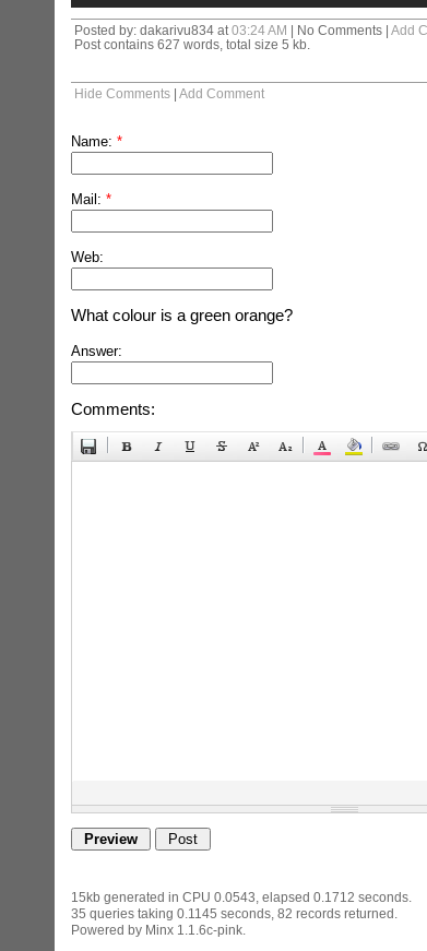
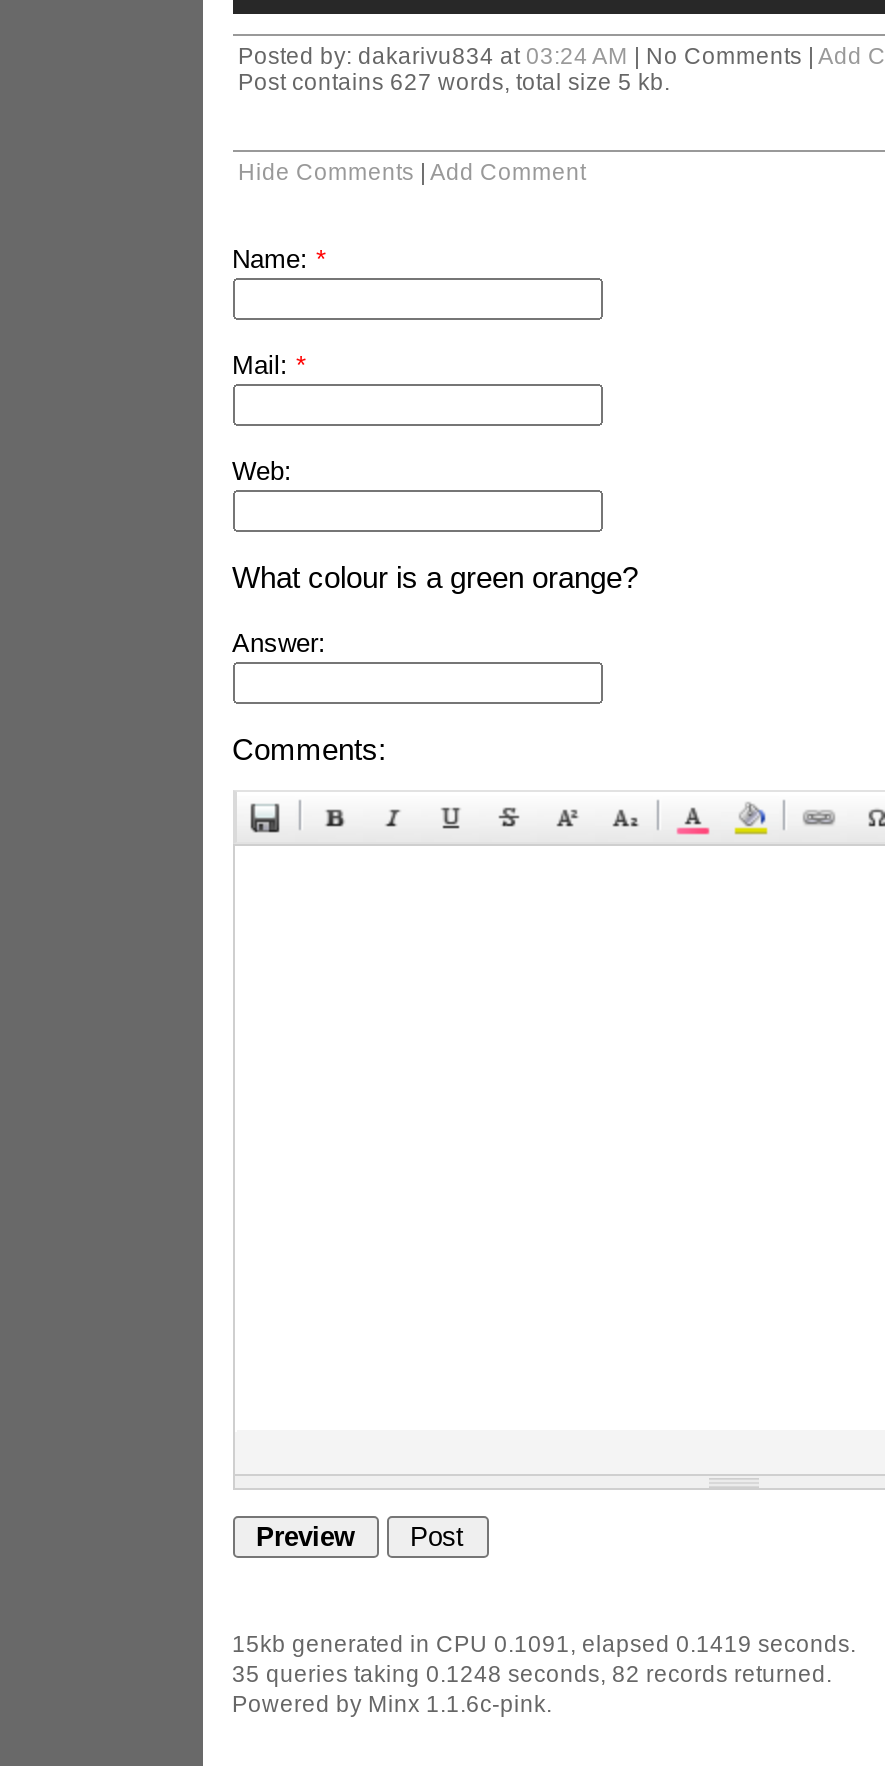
[70,890,411,904] 15kb generated in CPU 0.0543, elapsed 0.1712 seconds. -> [232,1630,856,1656] 15kb generated in CPU 0.1091, elapsed 0.1419 seconds.
[70,906,397,920] 35 queries taking 0.1145 seconds, 82 records returned. -> [232,1660,832,1686] 35 queries taking 0.1248 seconds, 82 records returned.

